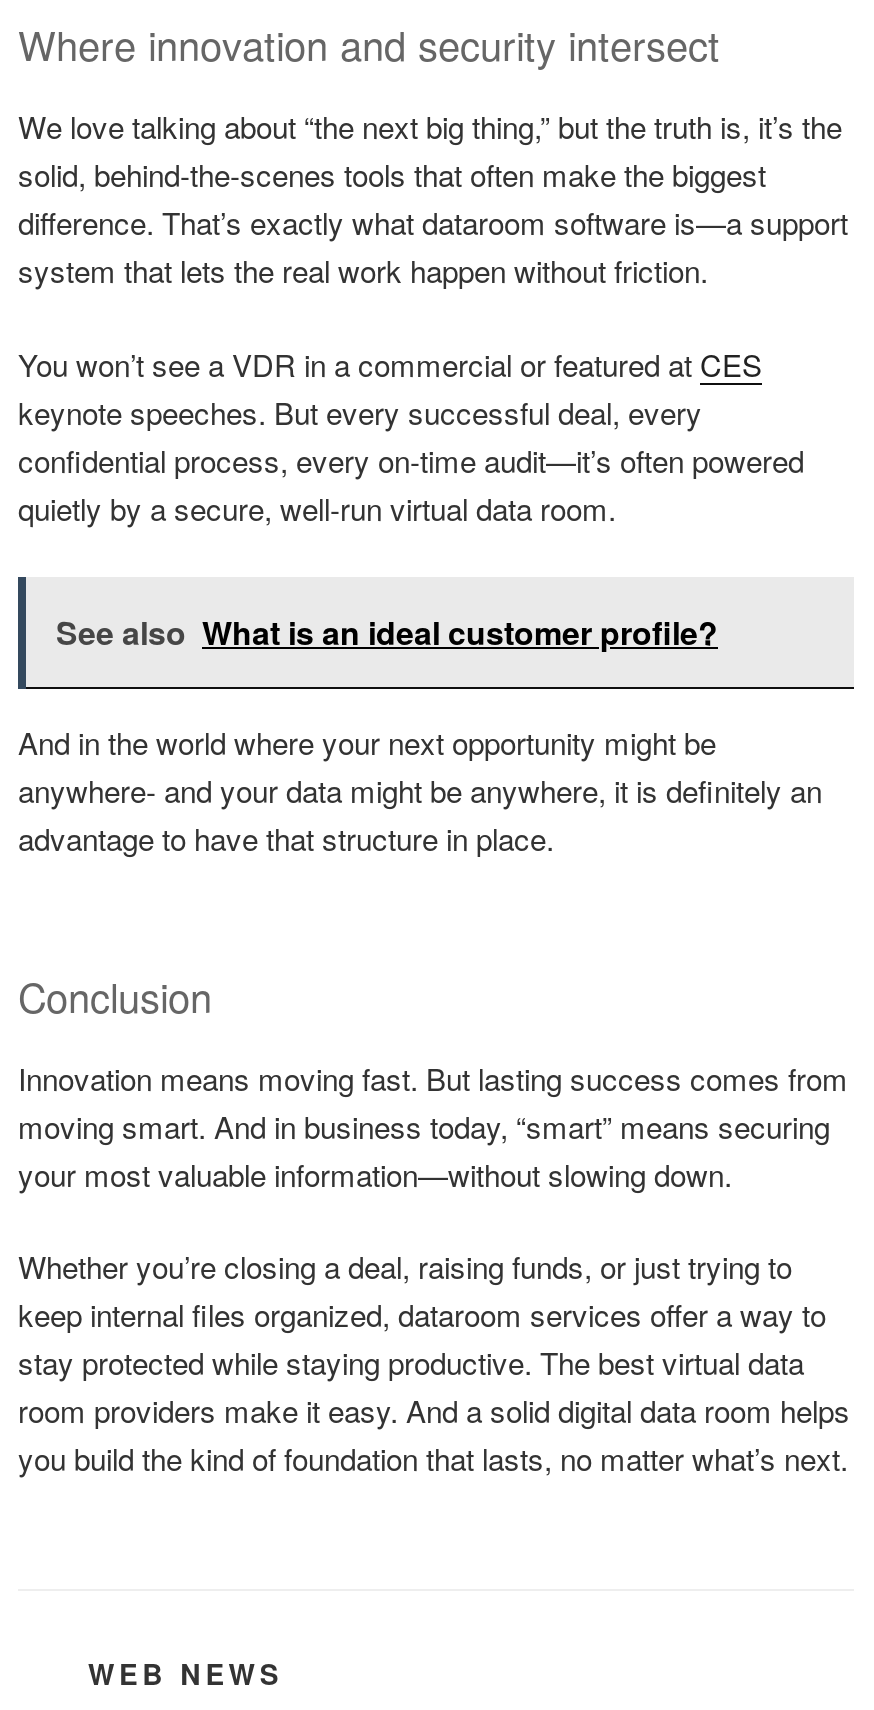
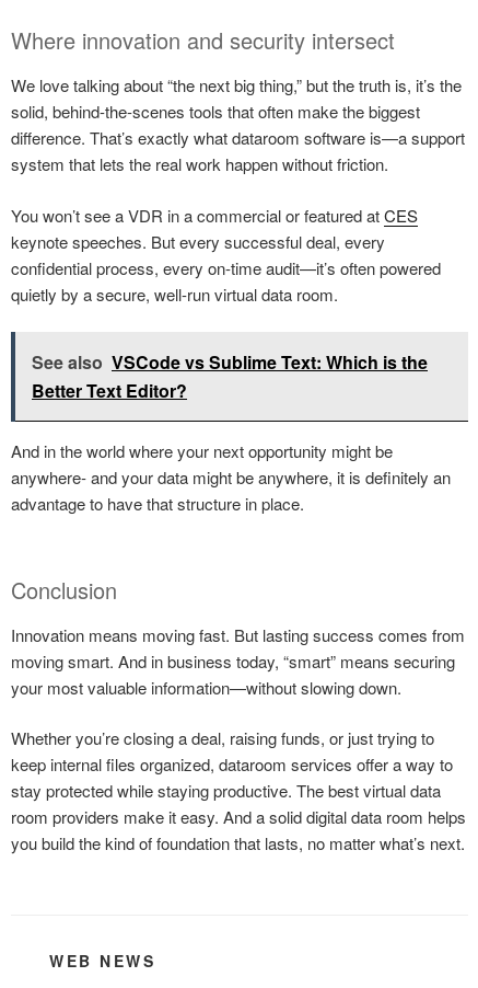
[56,610,718,656] See also What is an ideal customer profile? -> [32,350,428,404] See also VSCode vs Sublime Text: Which is the | Better Text Editor?

